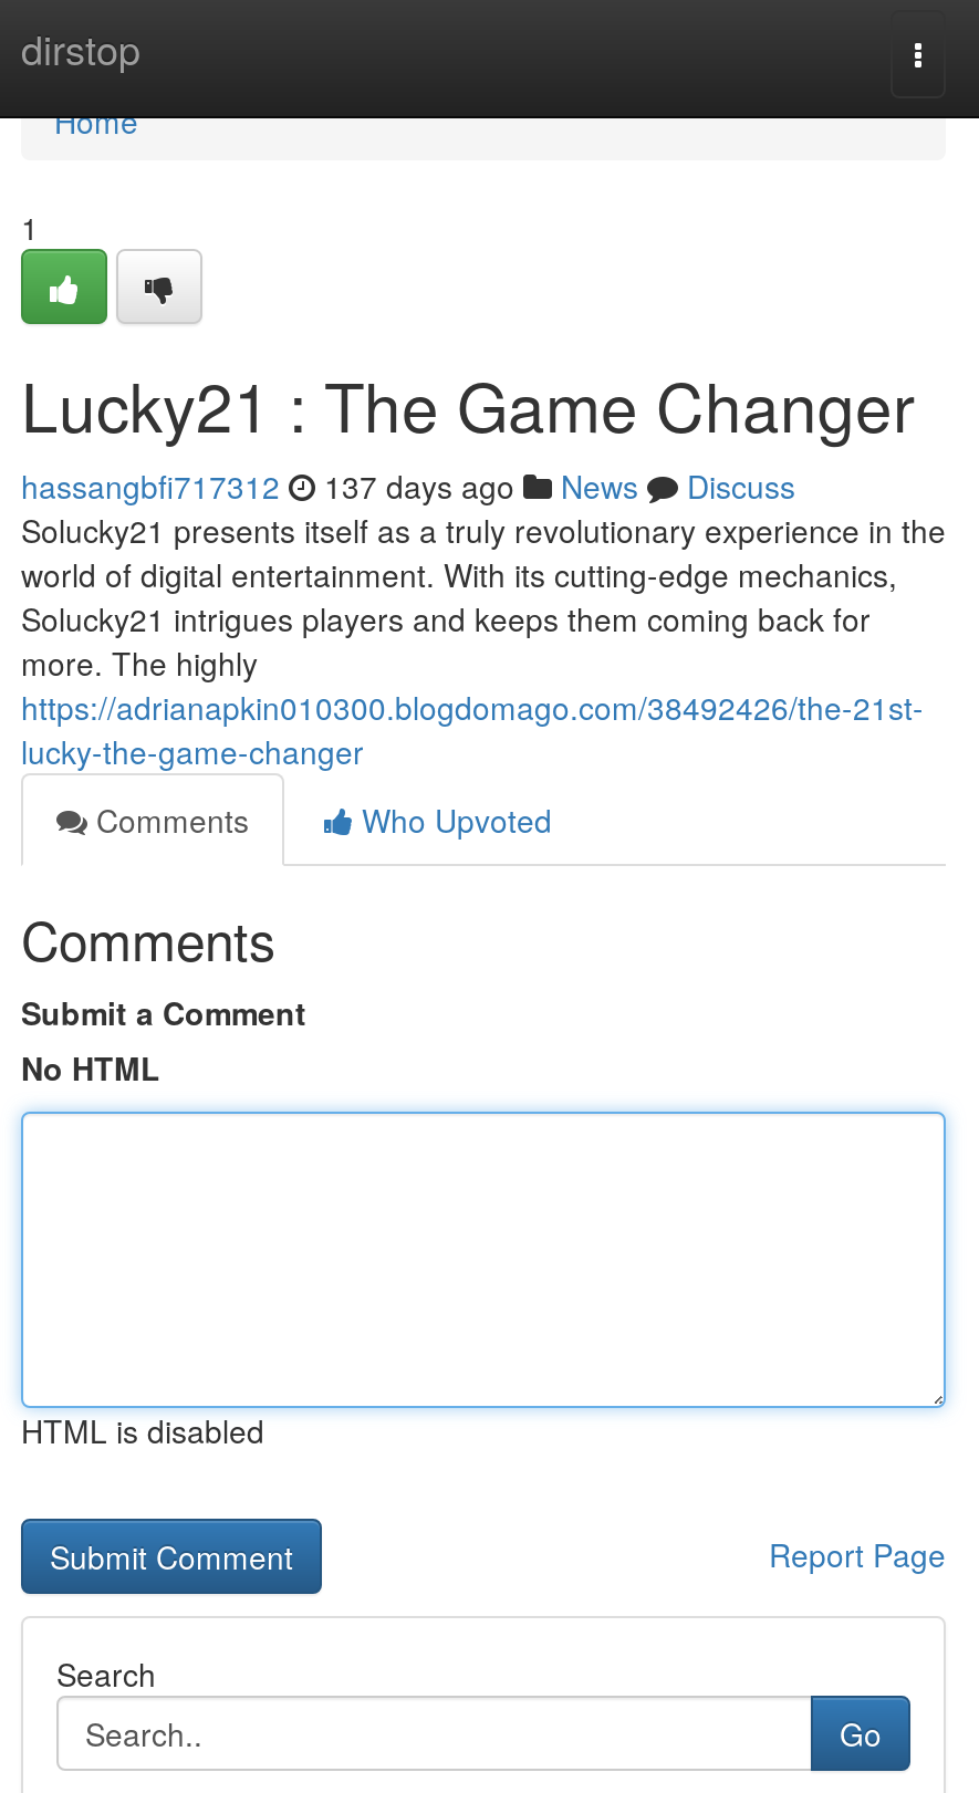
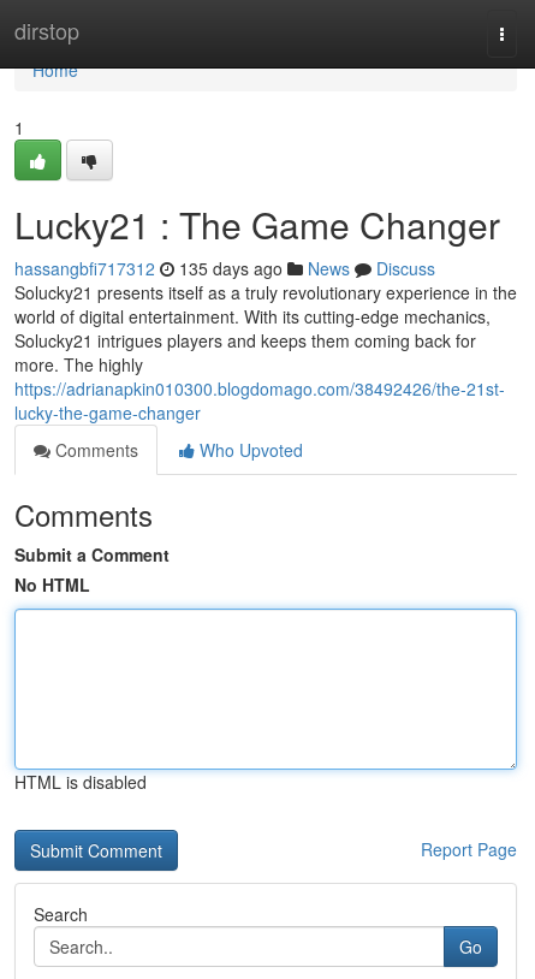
[21,463,795,508] hassangbfi717312 137 days ago News Discuss -> [14,256,435,280] hassangbfi717312 135 days ago News Discuss

